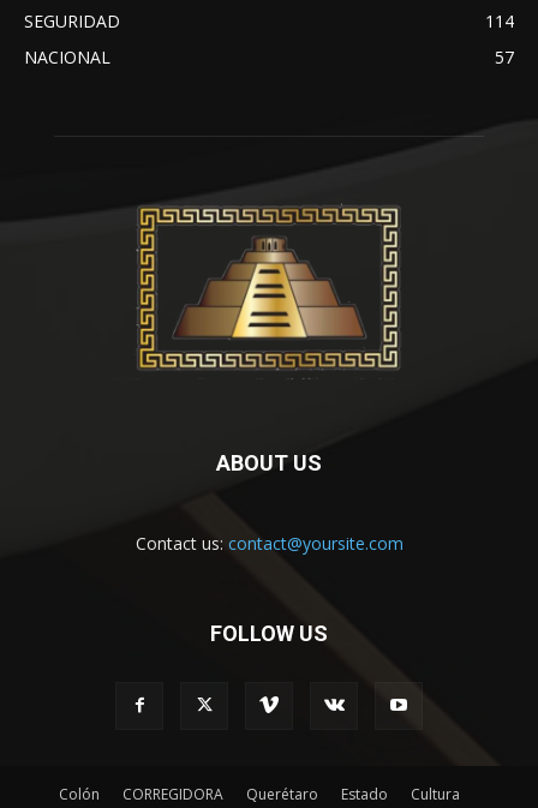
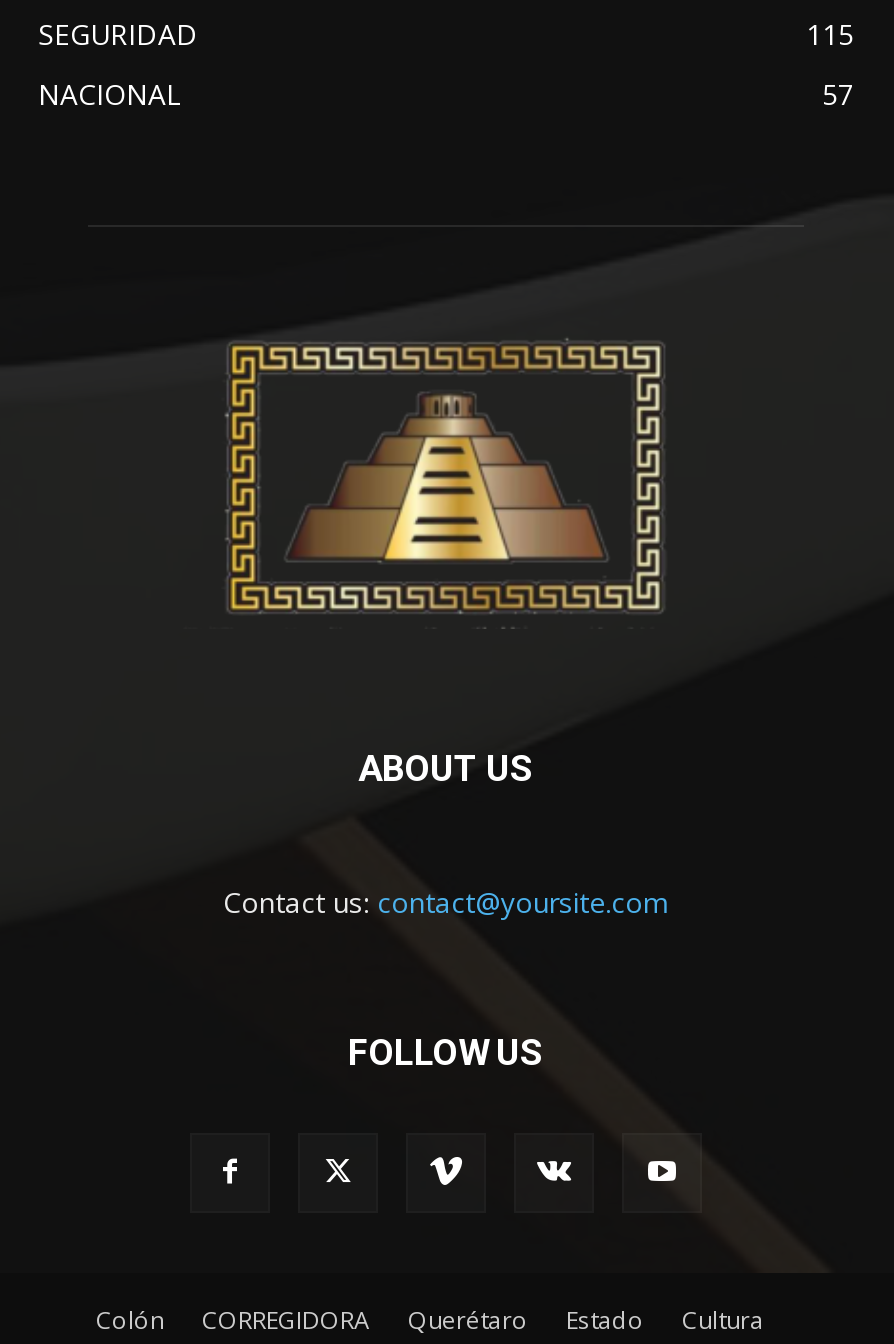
[485,10,514,33] 114 -> [806,15,854,53] 115

